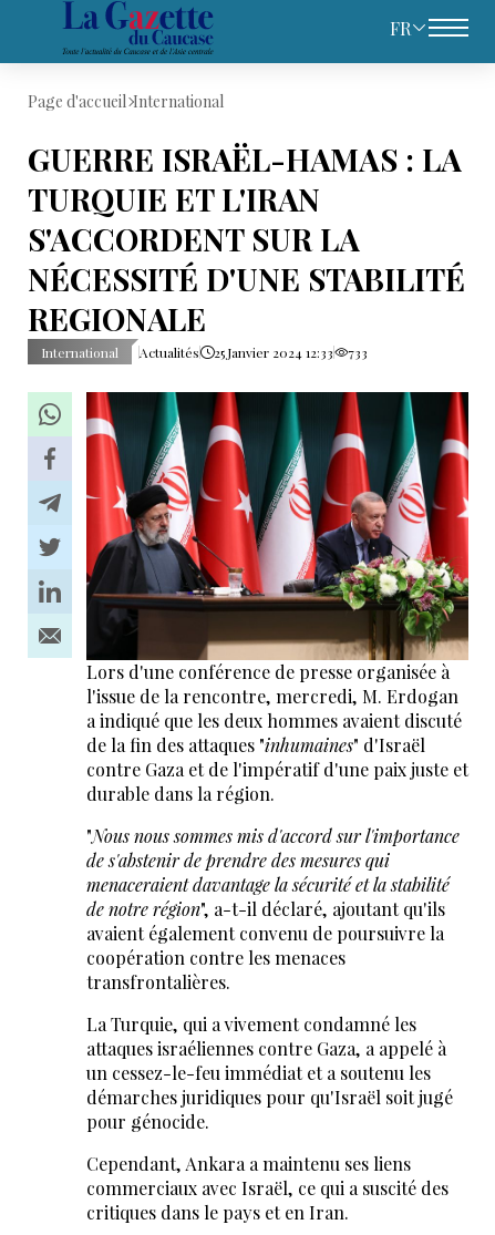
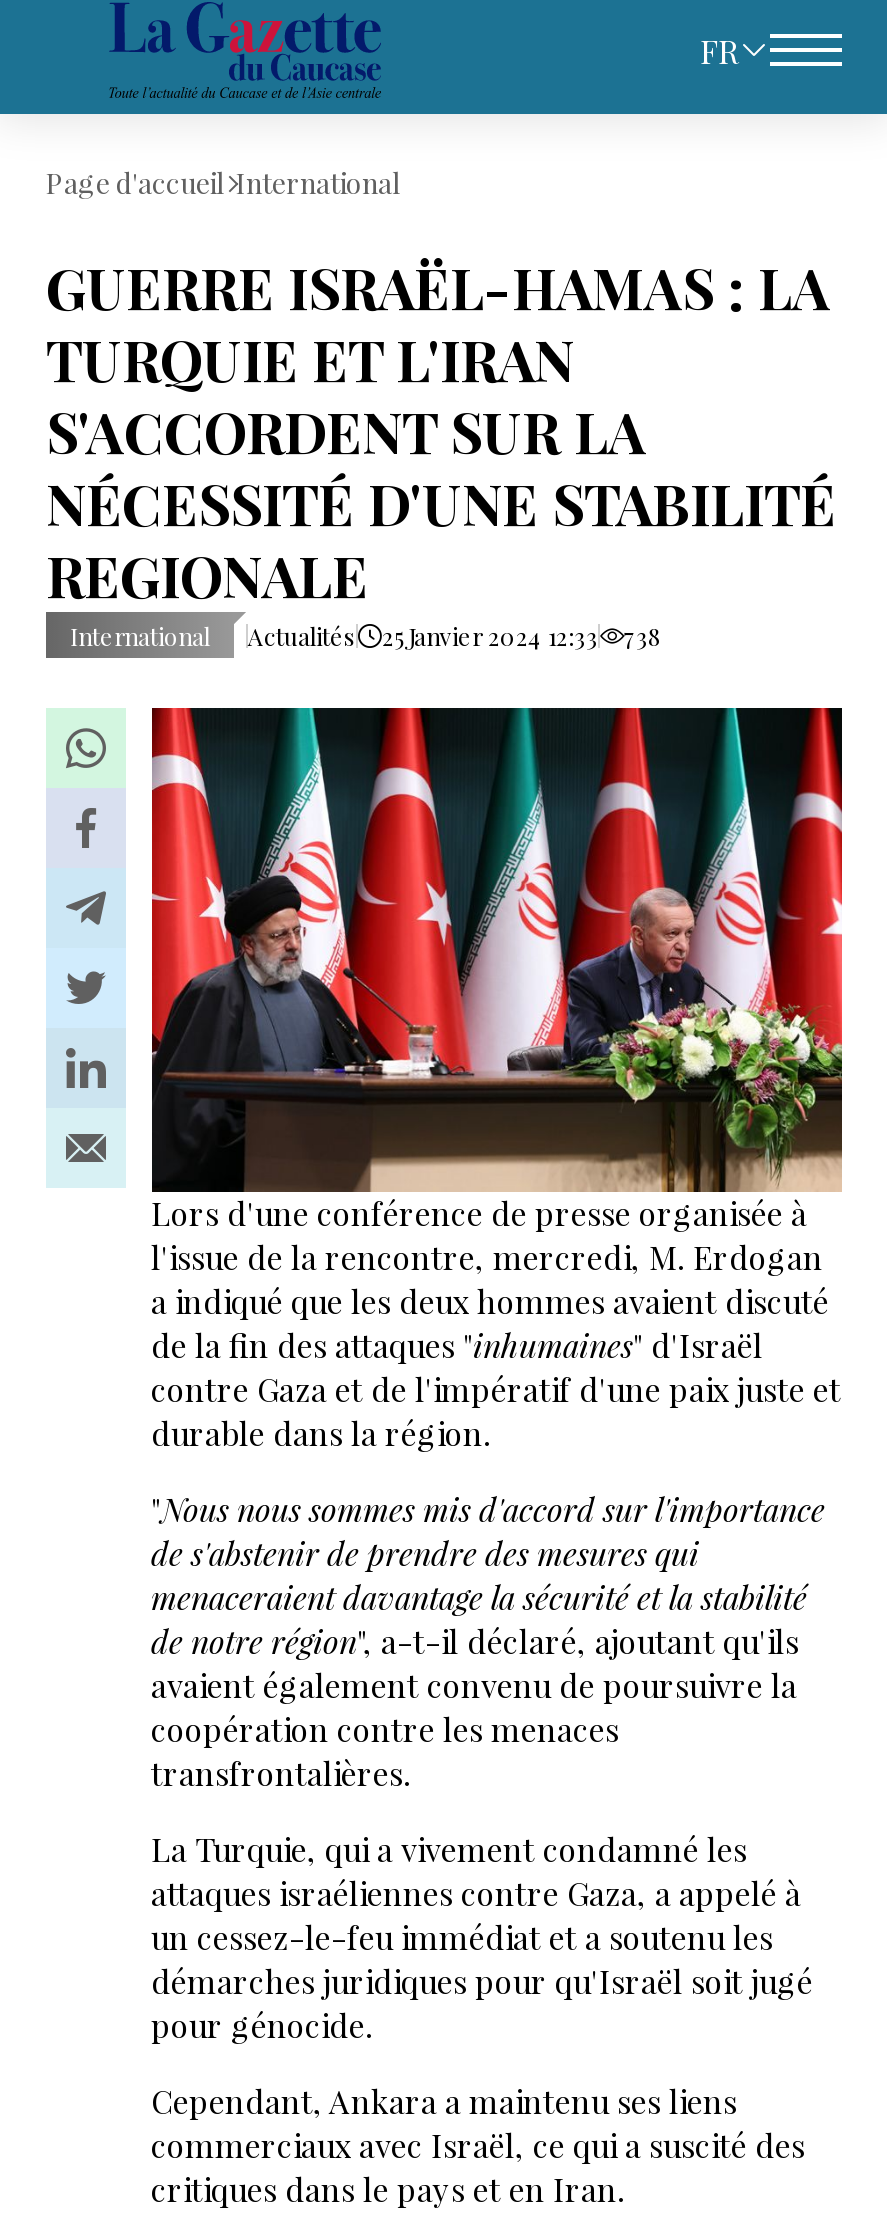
[41,343,368,361] International Actualités 25 Janvier 2024 12:33 733 -> [70,619,662,651] International Actualités 25 Janvier 2024 12:33 738

